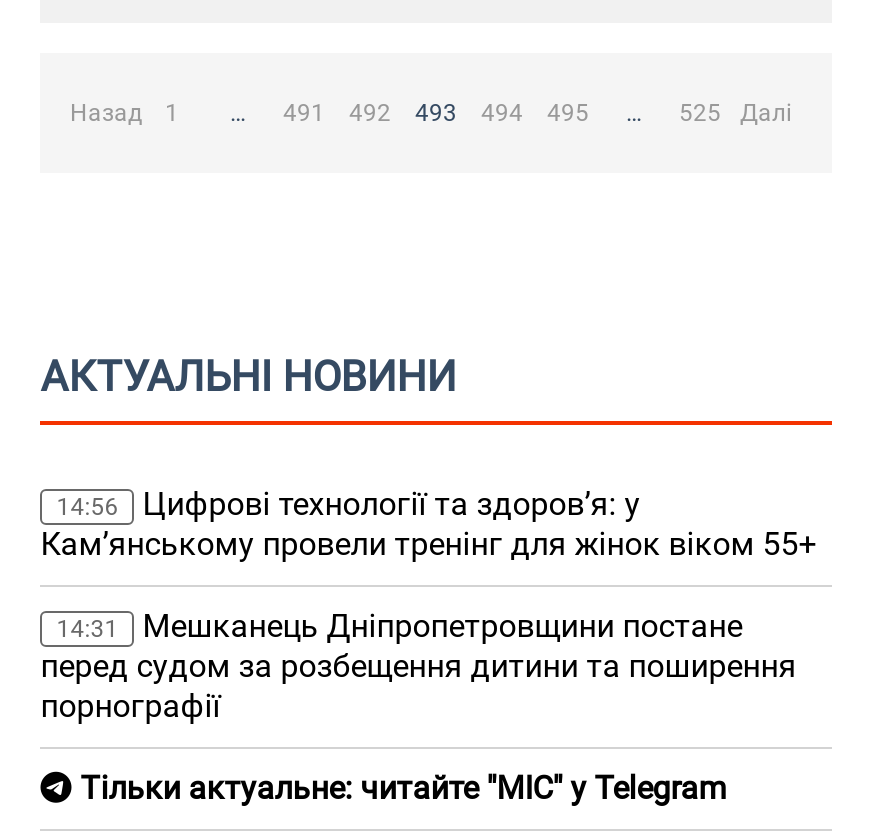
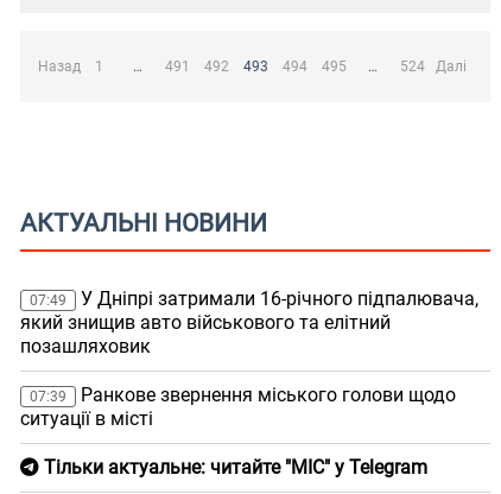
[679,99,721,127] 525 -> [399,58,424,75] 524
[40,485,816,563] 14:56 Цифрові технології та здоров’я: у | Кам’янському провели тренінг для жінок віком 55+ -> [20,287,479,357] 07:49 У Дніпрі затримали 16-річного підпалювача, | який знищив авто військового та елітний | позашляховик
[40,607,796,725] 14:31 Мешканець Дніпропетровщини постане | перед судом за розбещення дитини та поширення | порнографії -> [20,384,456,430] 07:39 Ранкове звернення міського голови щодо | ситуації в місті

